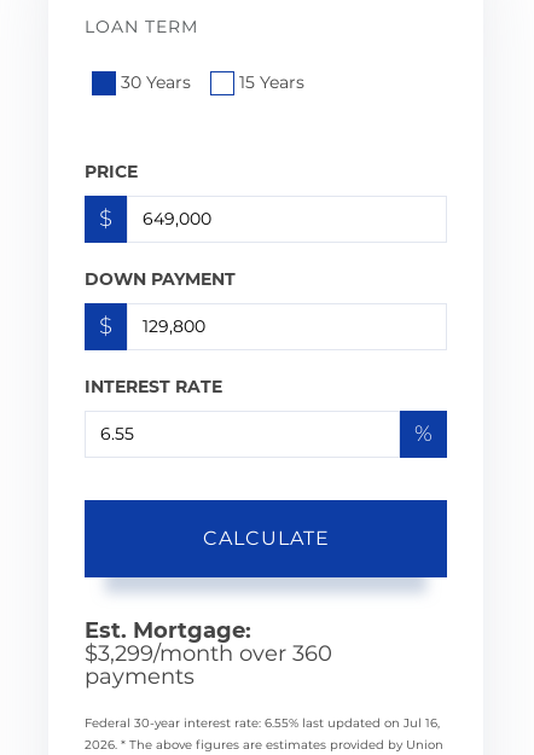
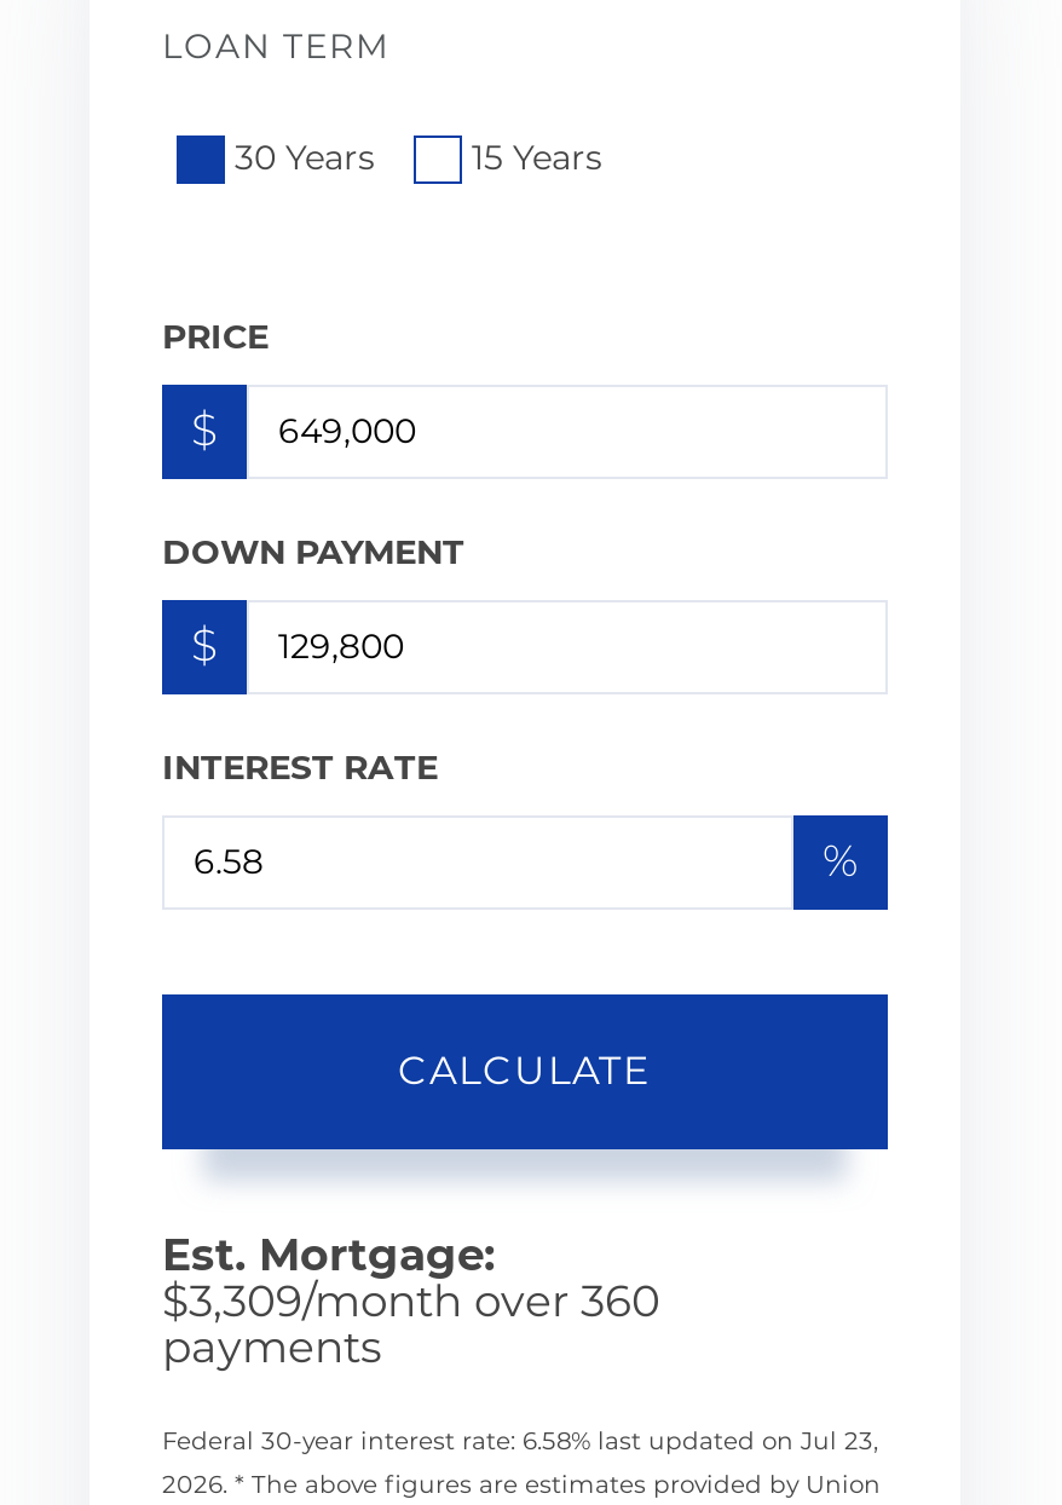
[85,640,332,666] $3,299/month over 360 -> [162,1274,660,1327] $3,309/month over 360
[85,715,440,730] Federal 30-year interest rate: 6.55% last updated on Jul 16, -> [162,1424,878,1455] Federal 30-year interest rate: 6.58% last updated on Jul 23,

